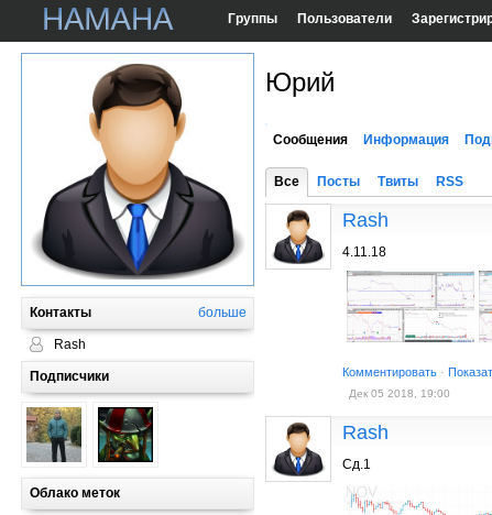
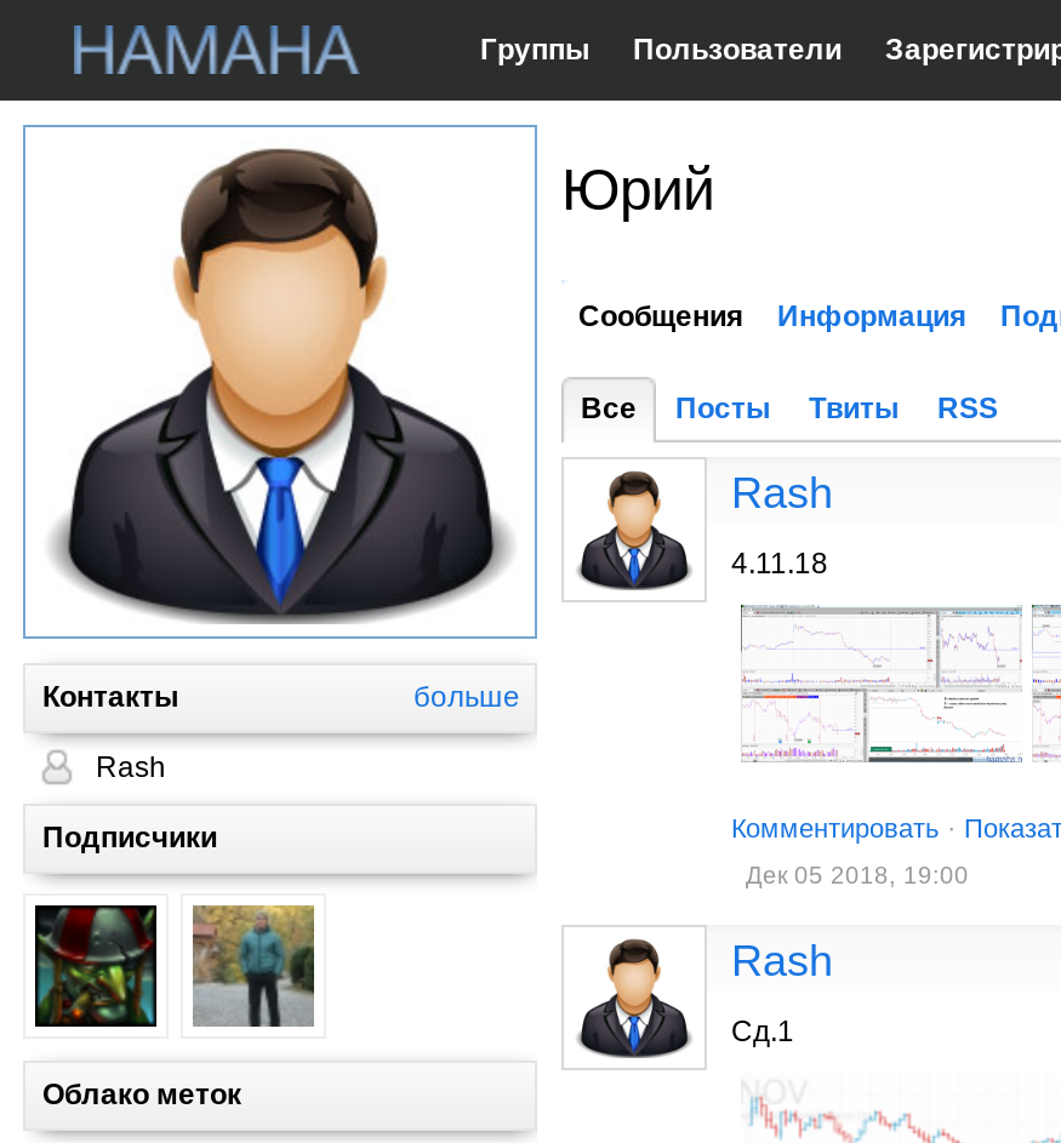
[25,406,83,463] [image] -> [33,903,159,1027] [image]
[97,406,154,462] [image] -> [190,903,316,1029] [image]

